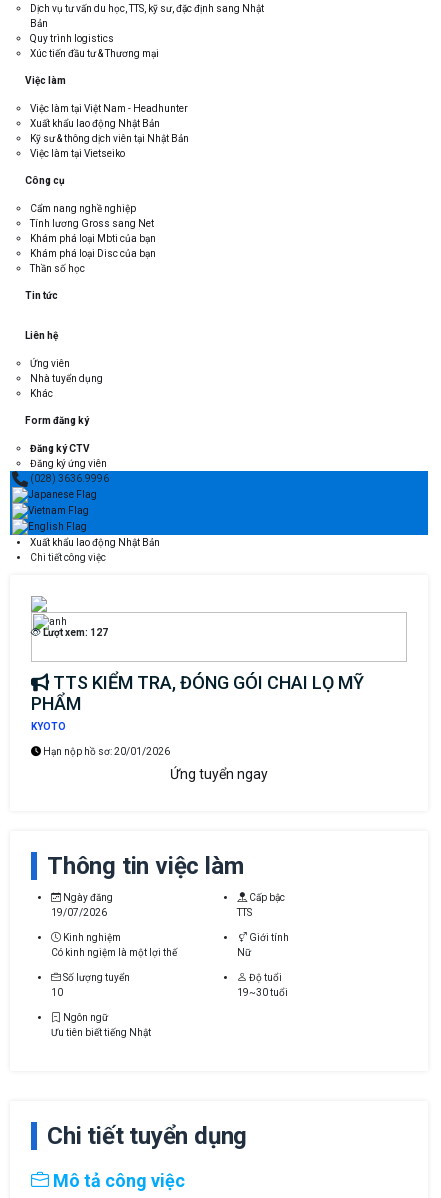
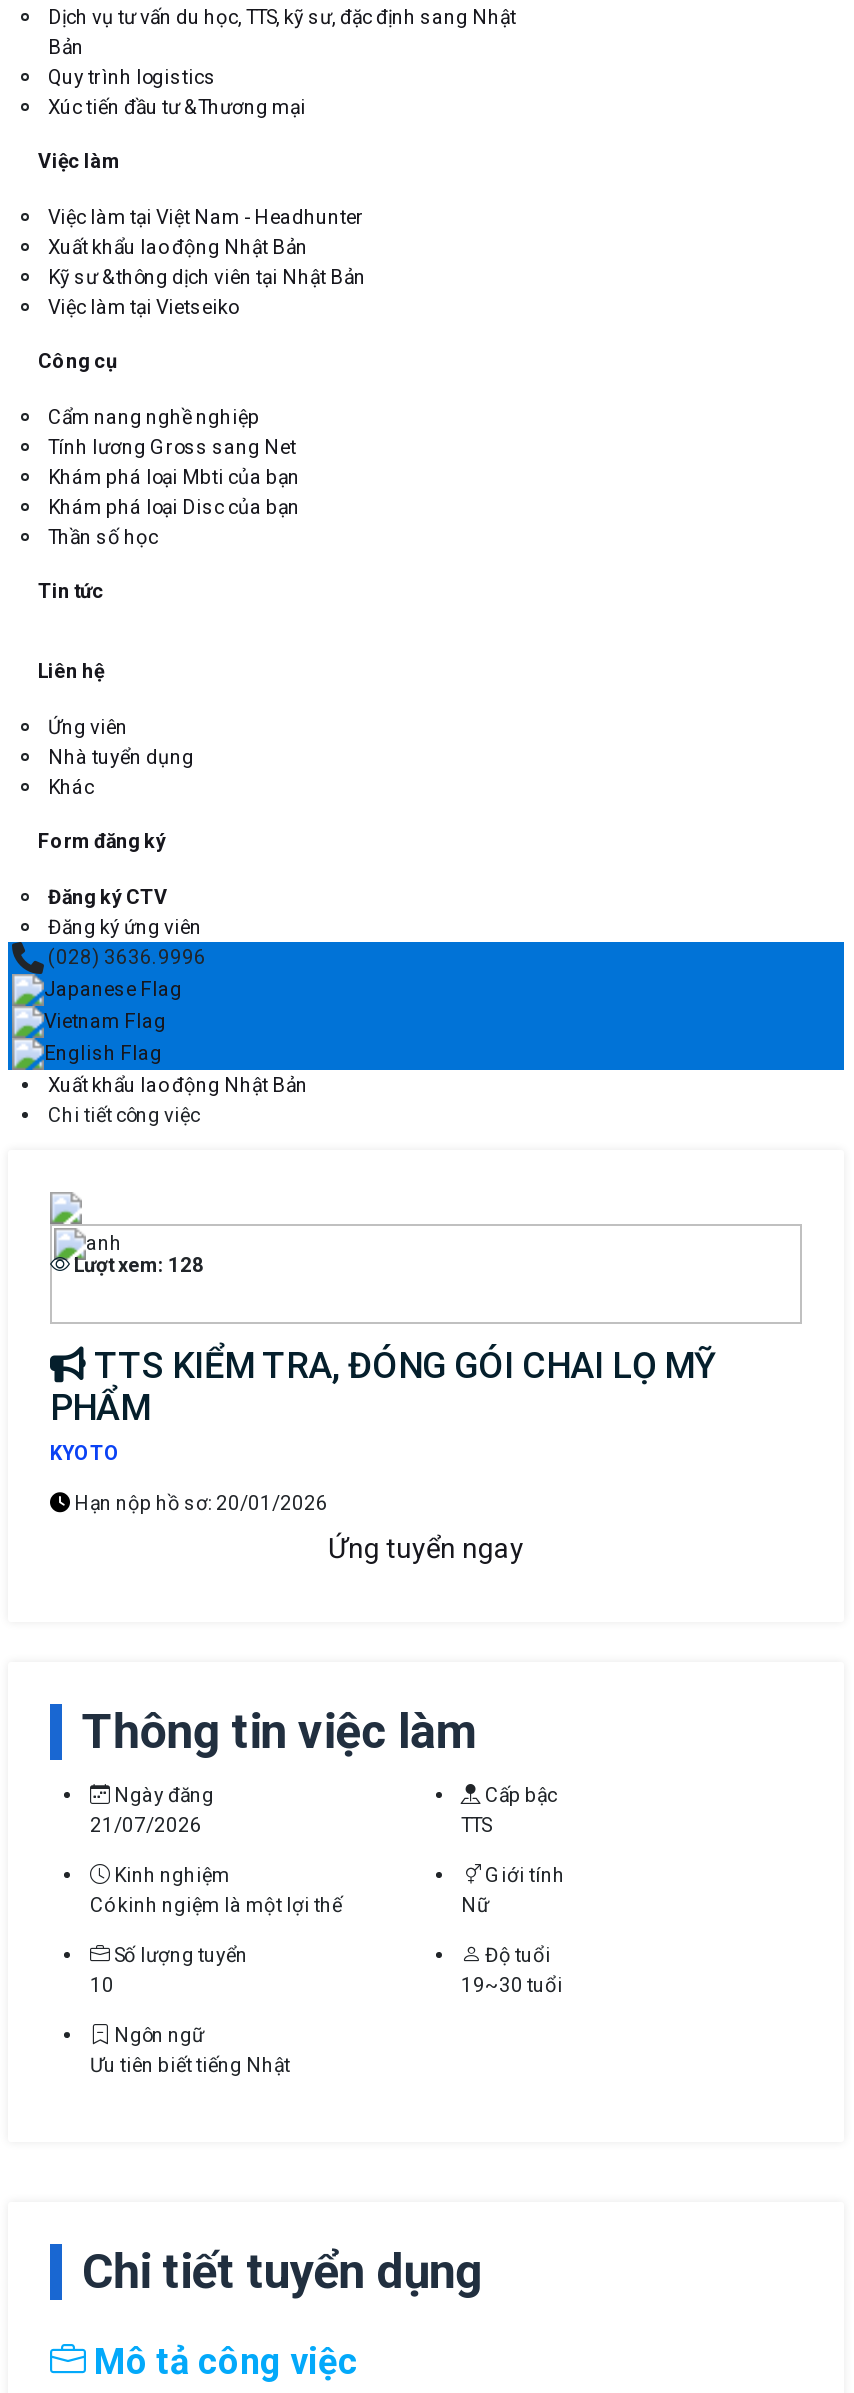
[43,627,108,638] Lượt xem: 127 -> [74,1254,204,1276] Lượt xem: 128
[51,907,107,918] 19/07/2026 -> [90,1814,202,1836] 21/07/2026

